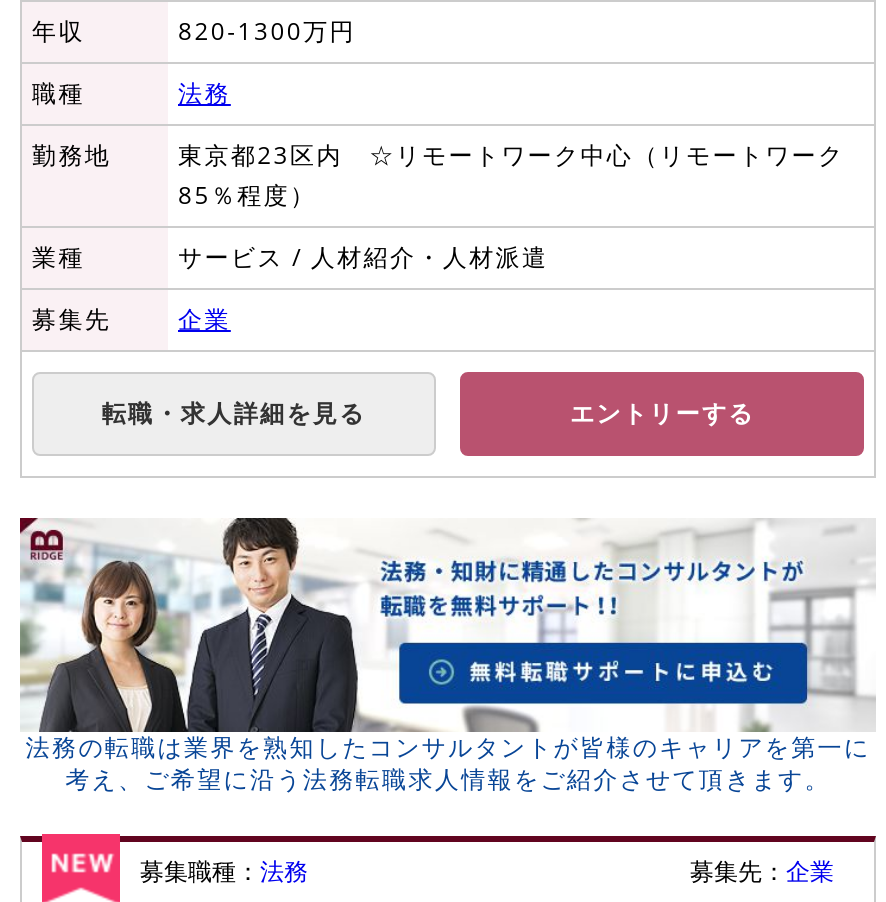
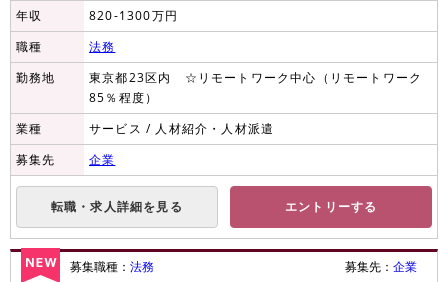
[18,496,872,796] [image] | 法務の転職は業界を熟知したコンサルタントが皆様のキャリアを第一に | 考え、ご希望に沿う法務転職求人情報をご紹介させて頂きます。 -> none

